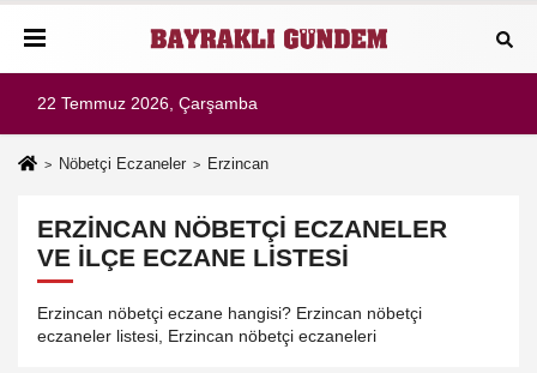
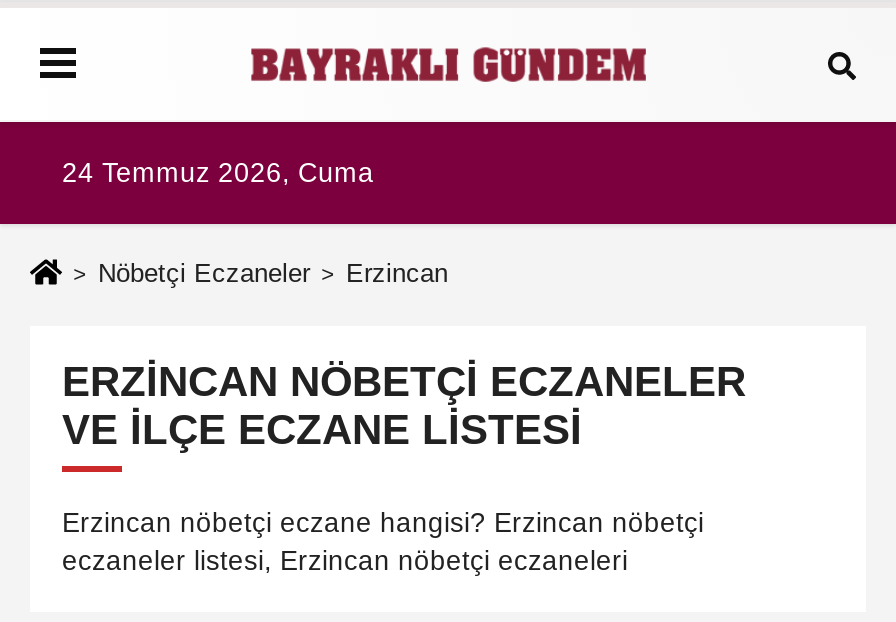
[37,95,258,113] 22 Temmuz 2026, Çarşamba -> [62,158,374,188] 24 Temmuz 2026, Cuma

